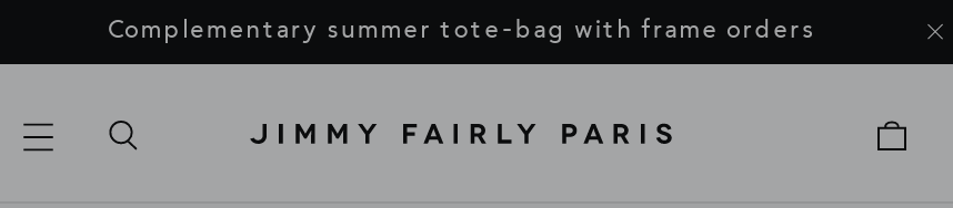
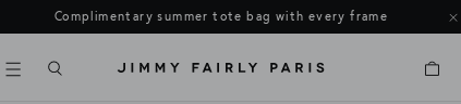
[108,11,816,44] Complementary summer tote-bag with frame orders -> [54,8,388,24] Complimentary summer tote bag with every frame

